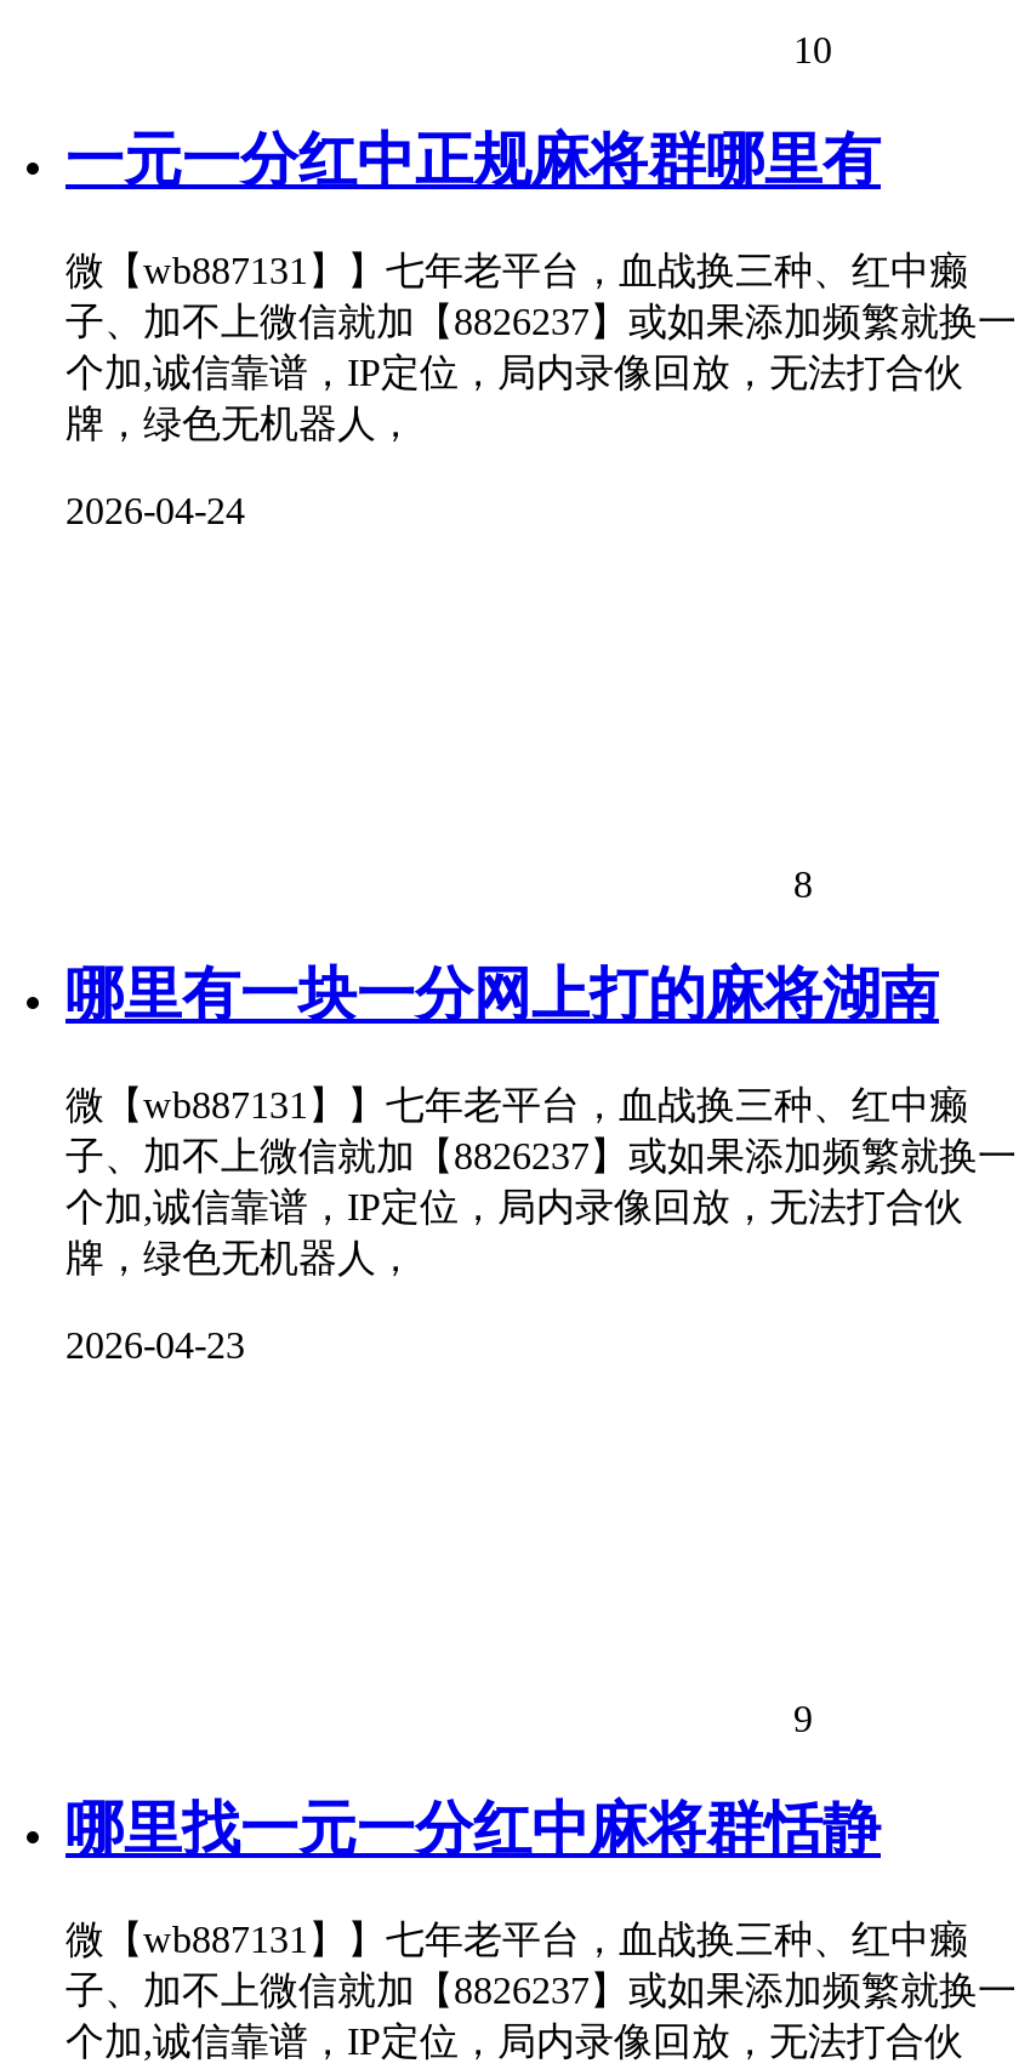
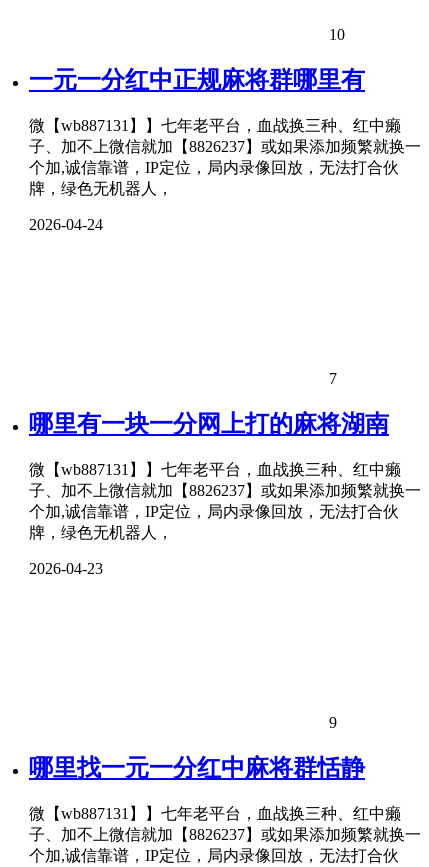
[793,864,813,905] 8 -> [329,370,337,387] 7

